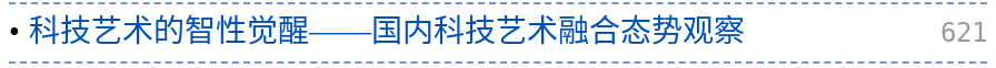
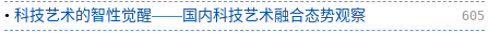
[940,18,987,49] 621 -> [462,9,485,24] 605

